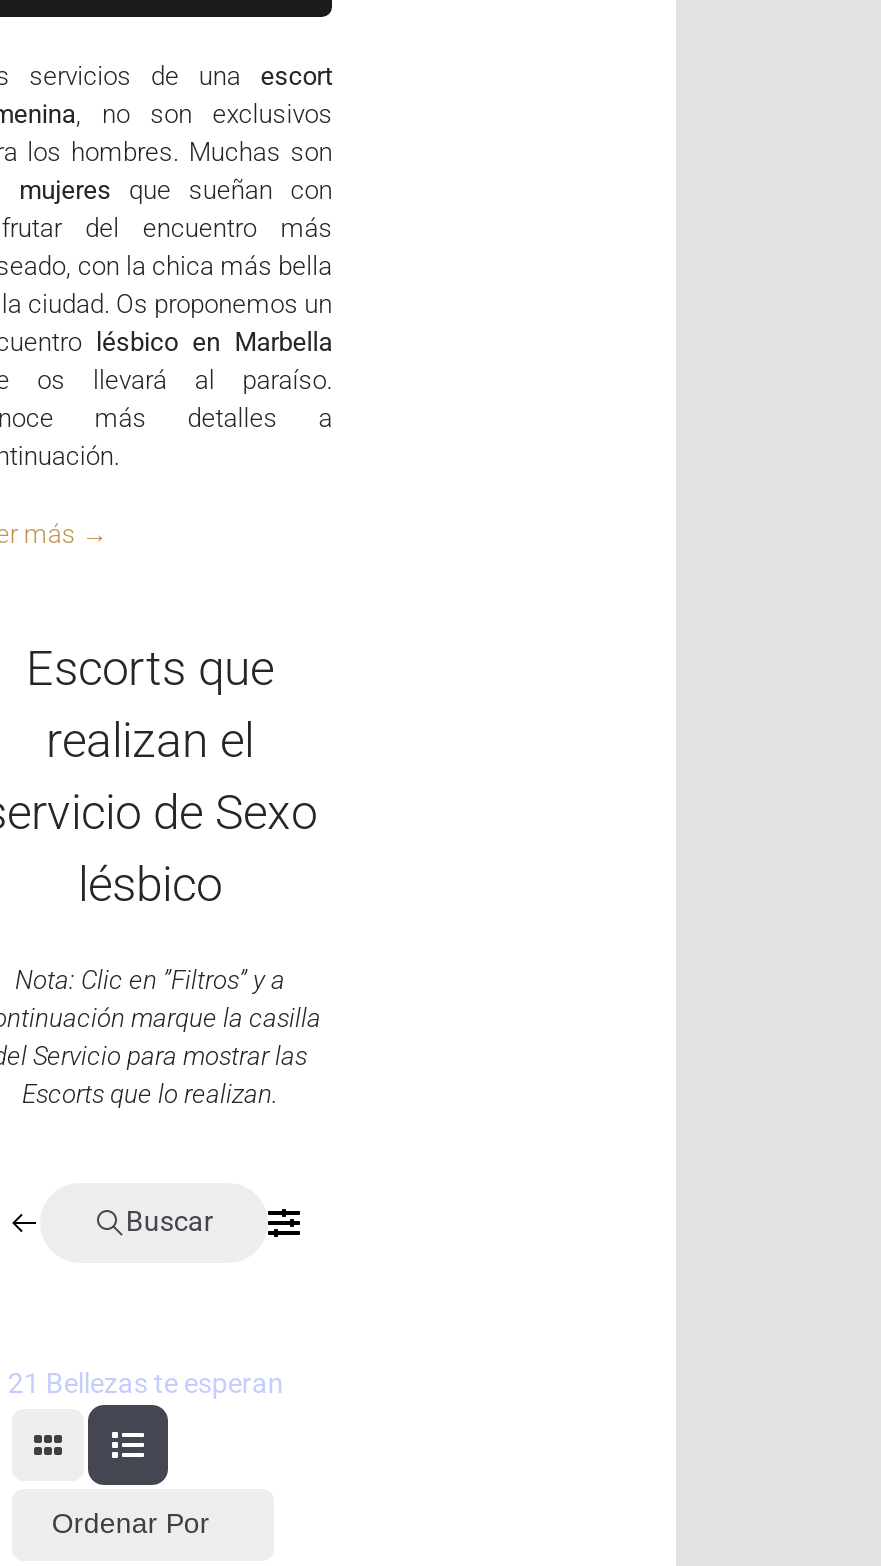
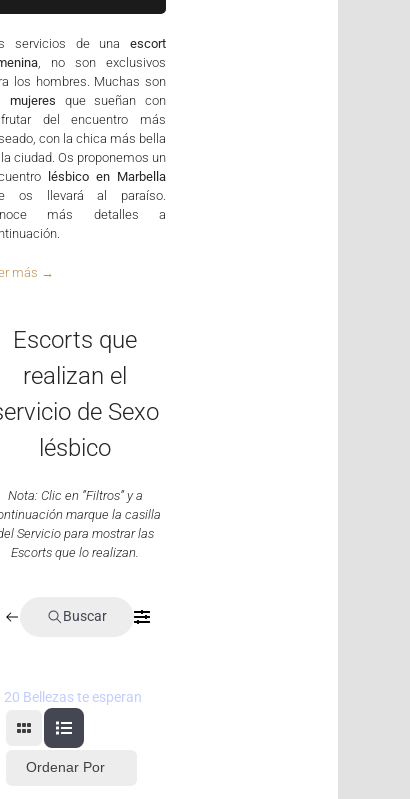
[8,1367,284,1399] 21 Bellezas te esperan -> [4,689,142,705] 20 Bellezas te esperan

